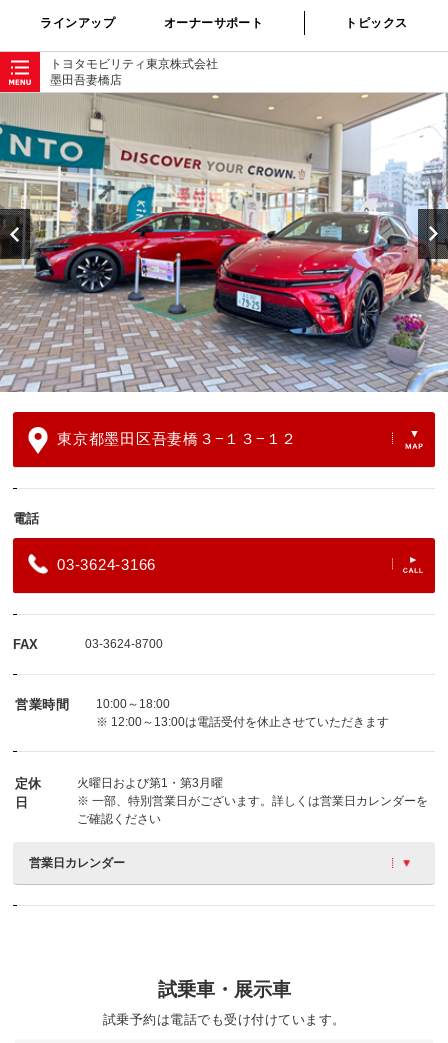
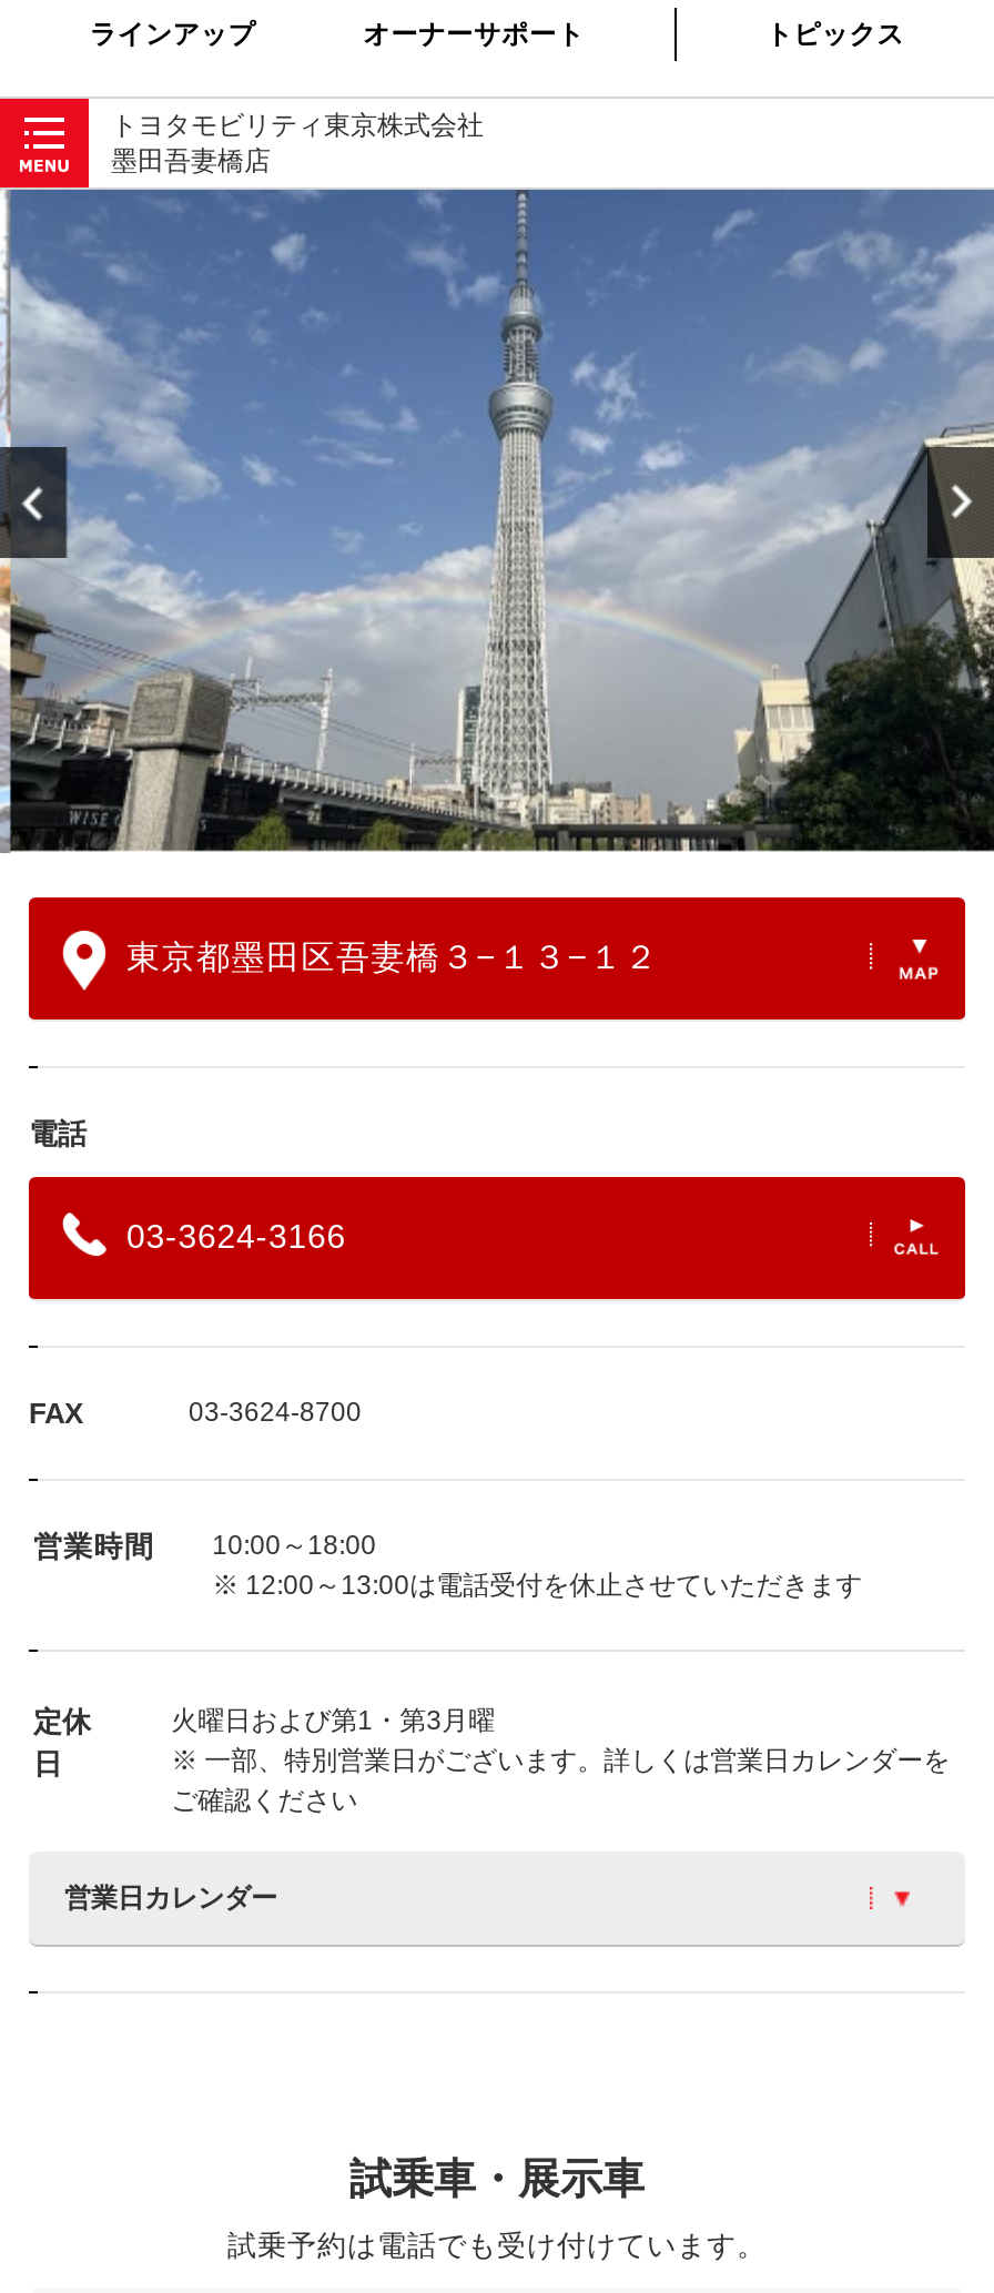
[3,92,445,392] [image] -> [7,187,987,853] [image]

